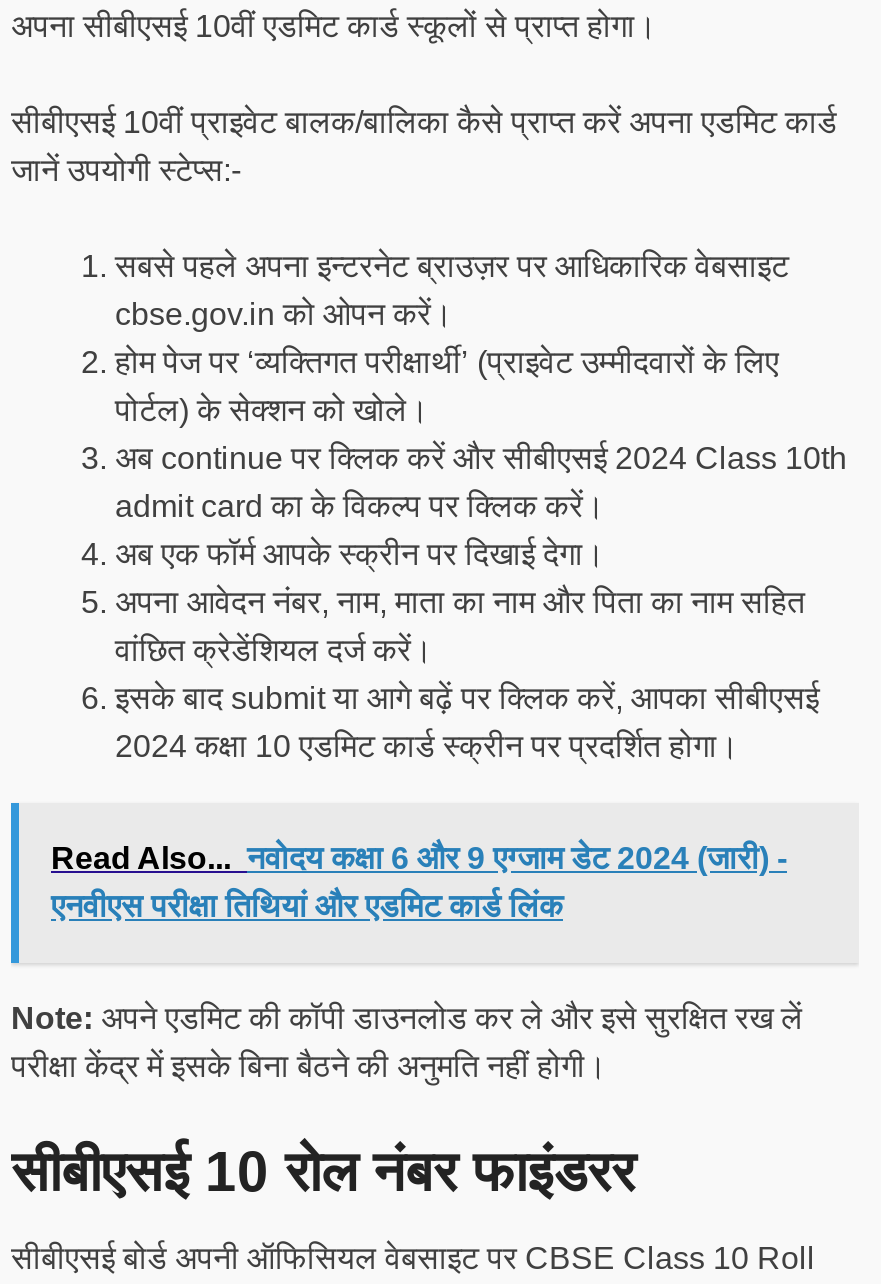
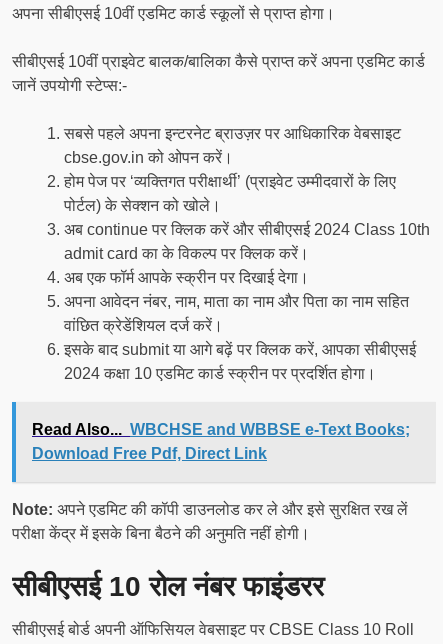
[51,841,787,923] Read Also... नवोदय कक्षा 6 और 9 एग्जाम डेट 2024 (जारी) - | एनवीएस परीक्षा तिथियां और एडमिट कार्ड लिंक -> [32,421,410,462] Read Also... WBCHSE and WBBSE e-Text Books; | Download Free Pdf, Direct Link

